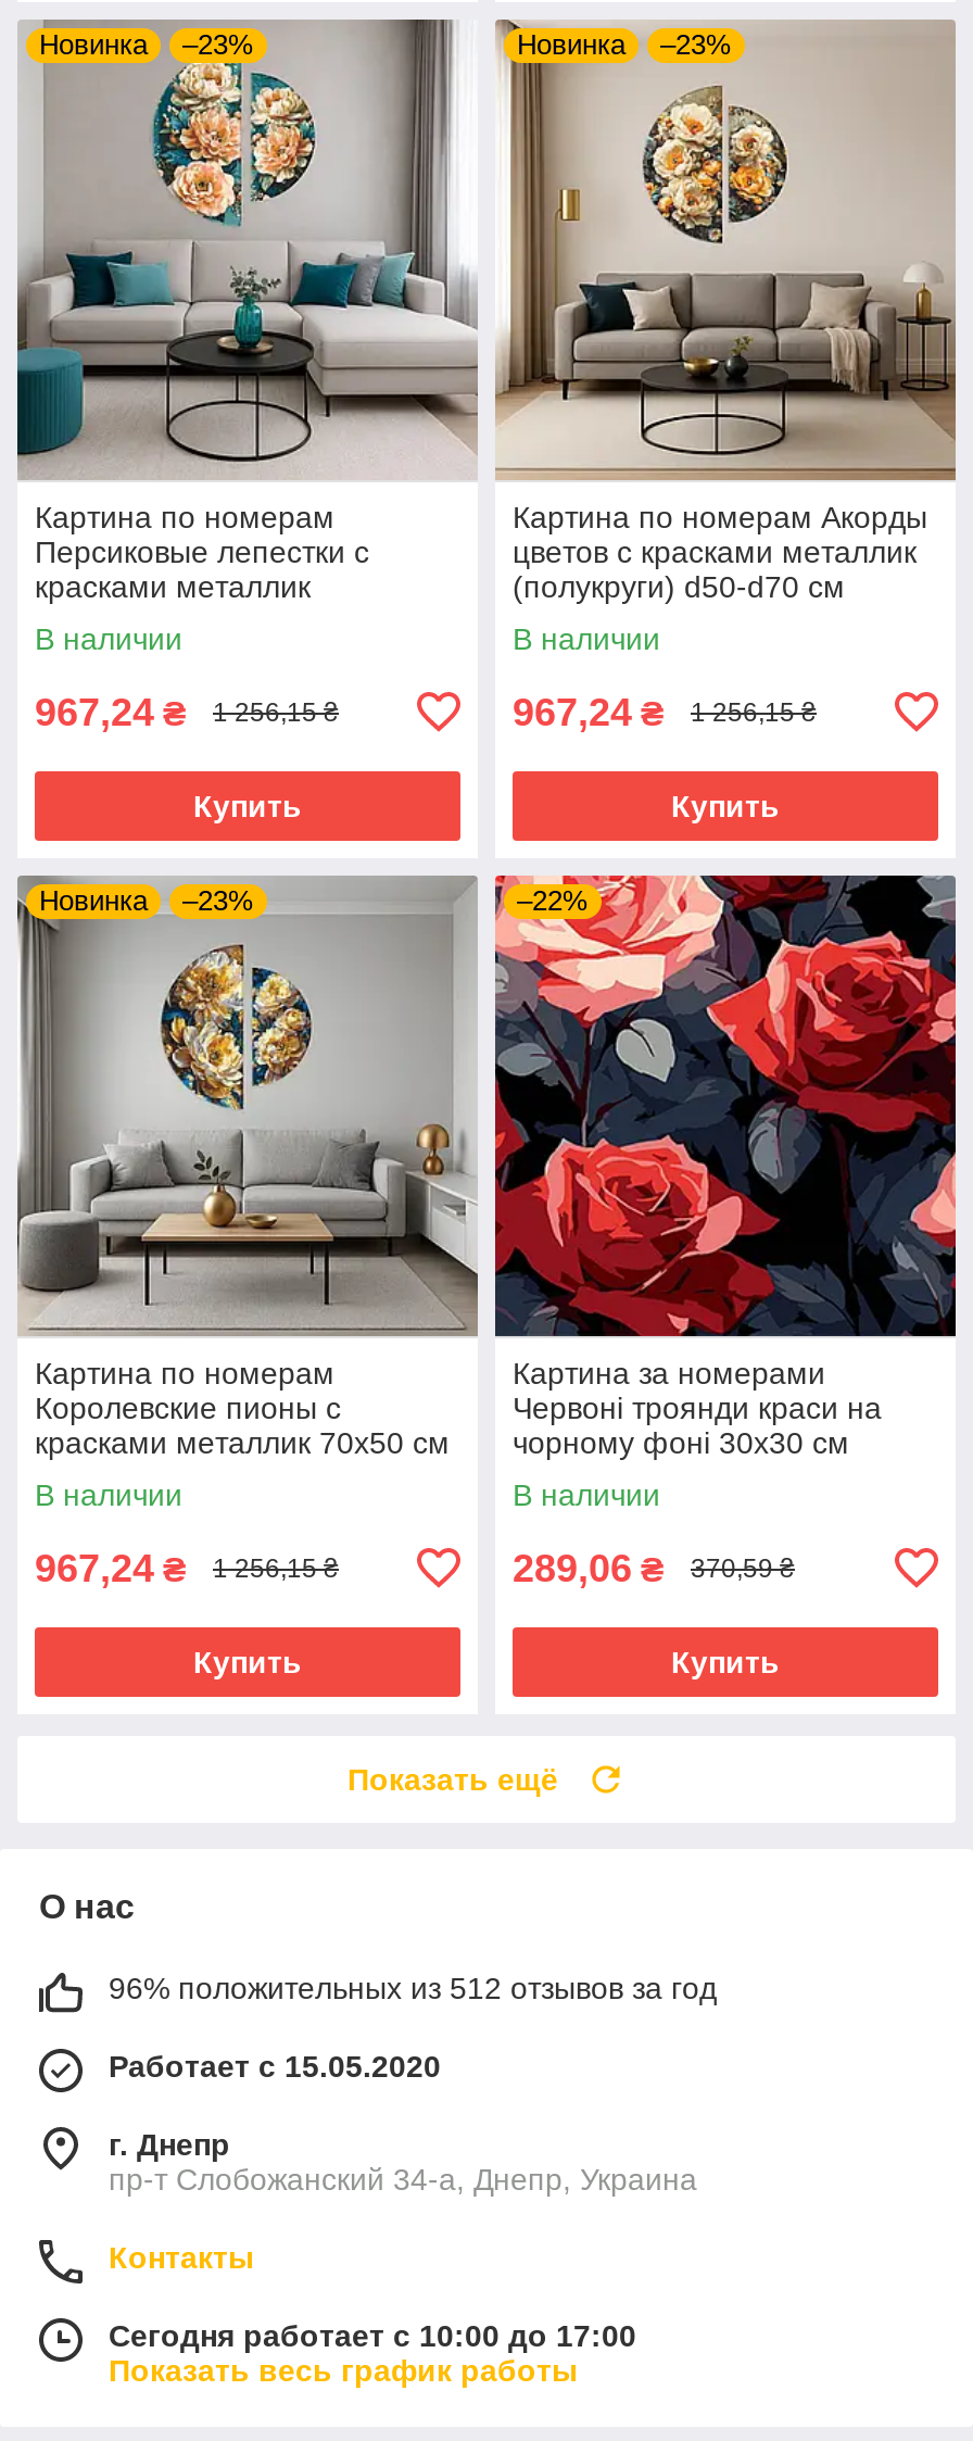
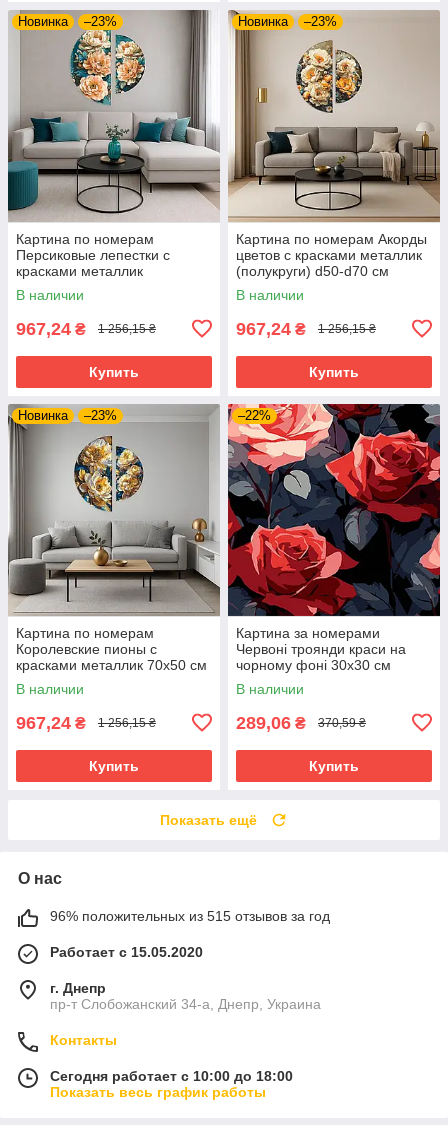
[109,1970,717,2005] 96% положительных из 512 отзывов за год -> [50,908,330,924] 96% положительных из 515 отзывов за год
[109,2318,636,2353] Сегодня работает с 10:00 до 17:00 -> [50,1068,293,1084] Сегодня работает с 10:00 до 18:00

